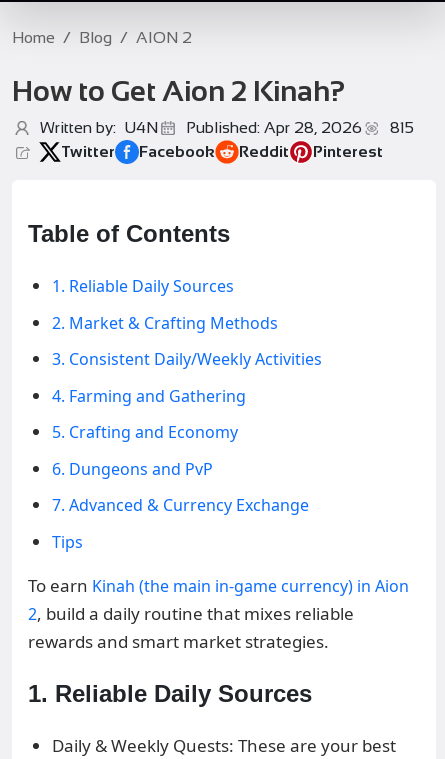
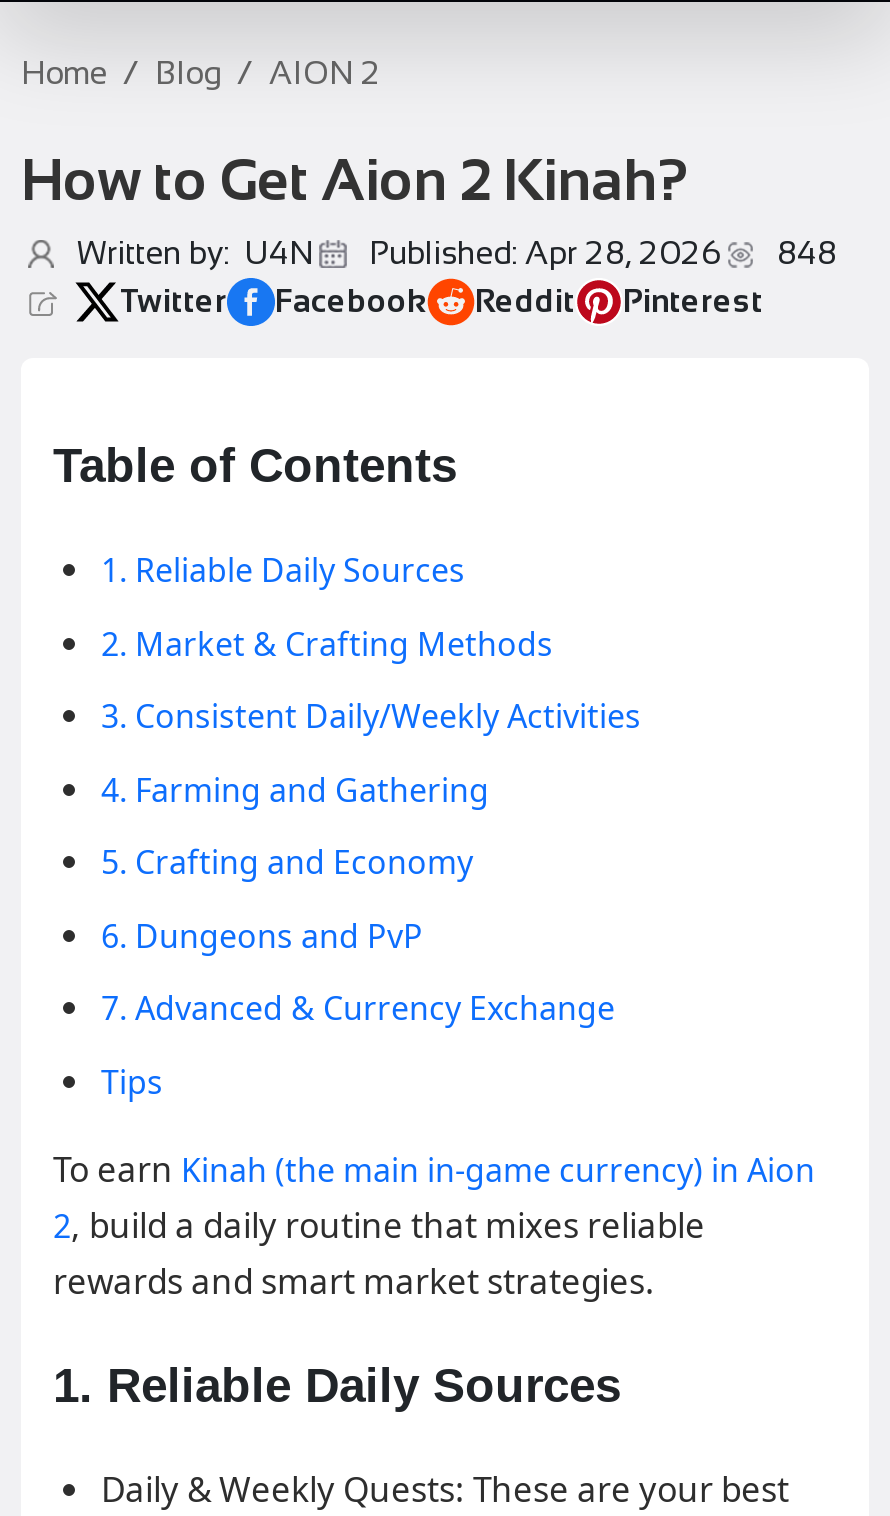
[40,119,414,136] Written by: U4N Published: Apr 28, 2026 815 -> [77,236,837,270] Written by: U4N Published: Apr 28, 2026 848

